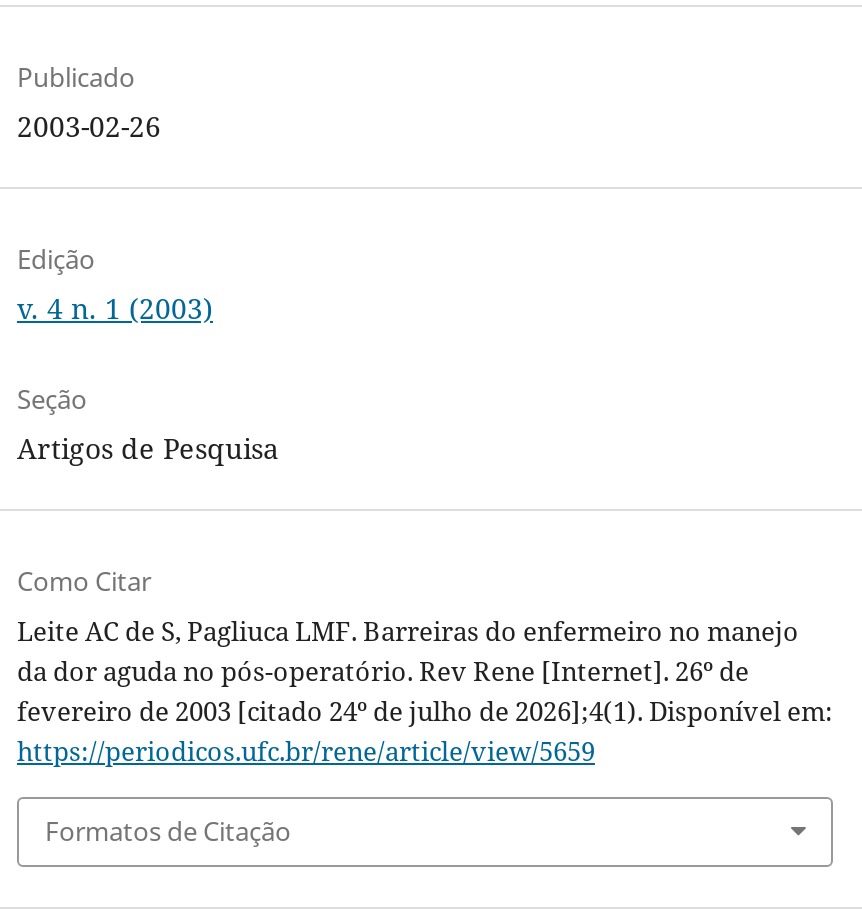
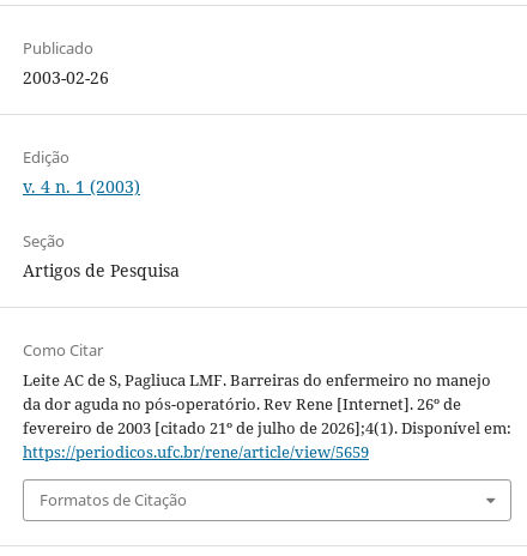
[17,693,833,729] fevereiro de 2003 [citado 24º de julho de 2026];4(1). Disponível em: -> [23,417,511,439] fevereiro de 2003 [citado 21º de julho de 2026];4(1). Disponível em:

